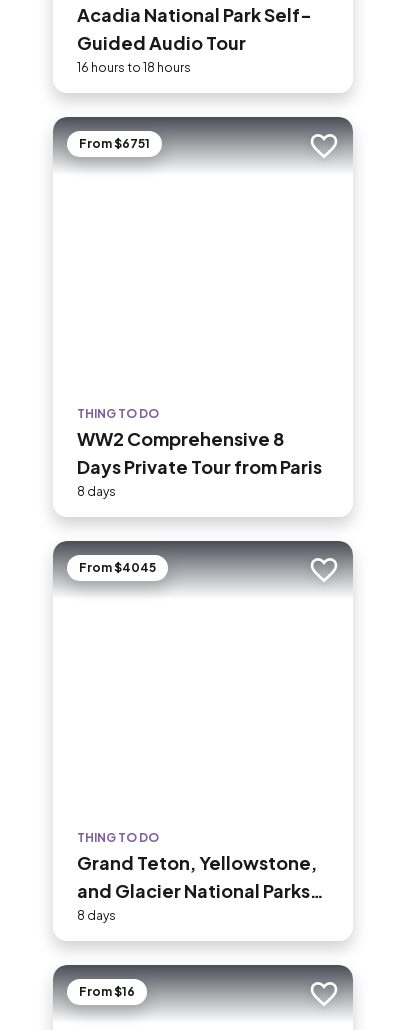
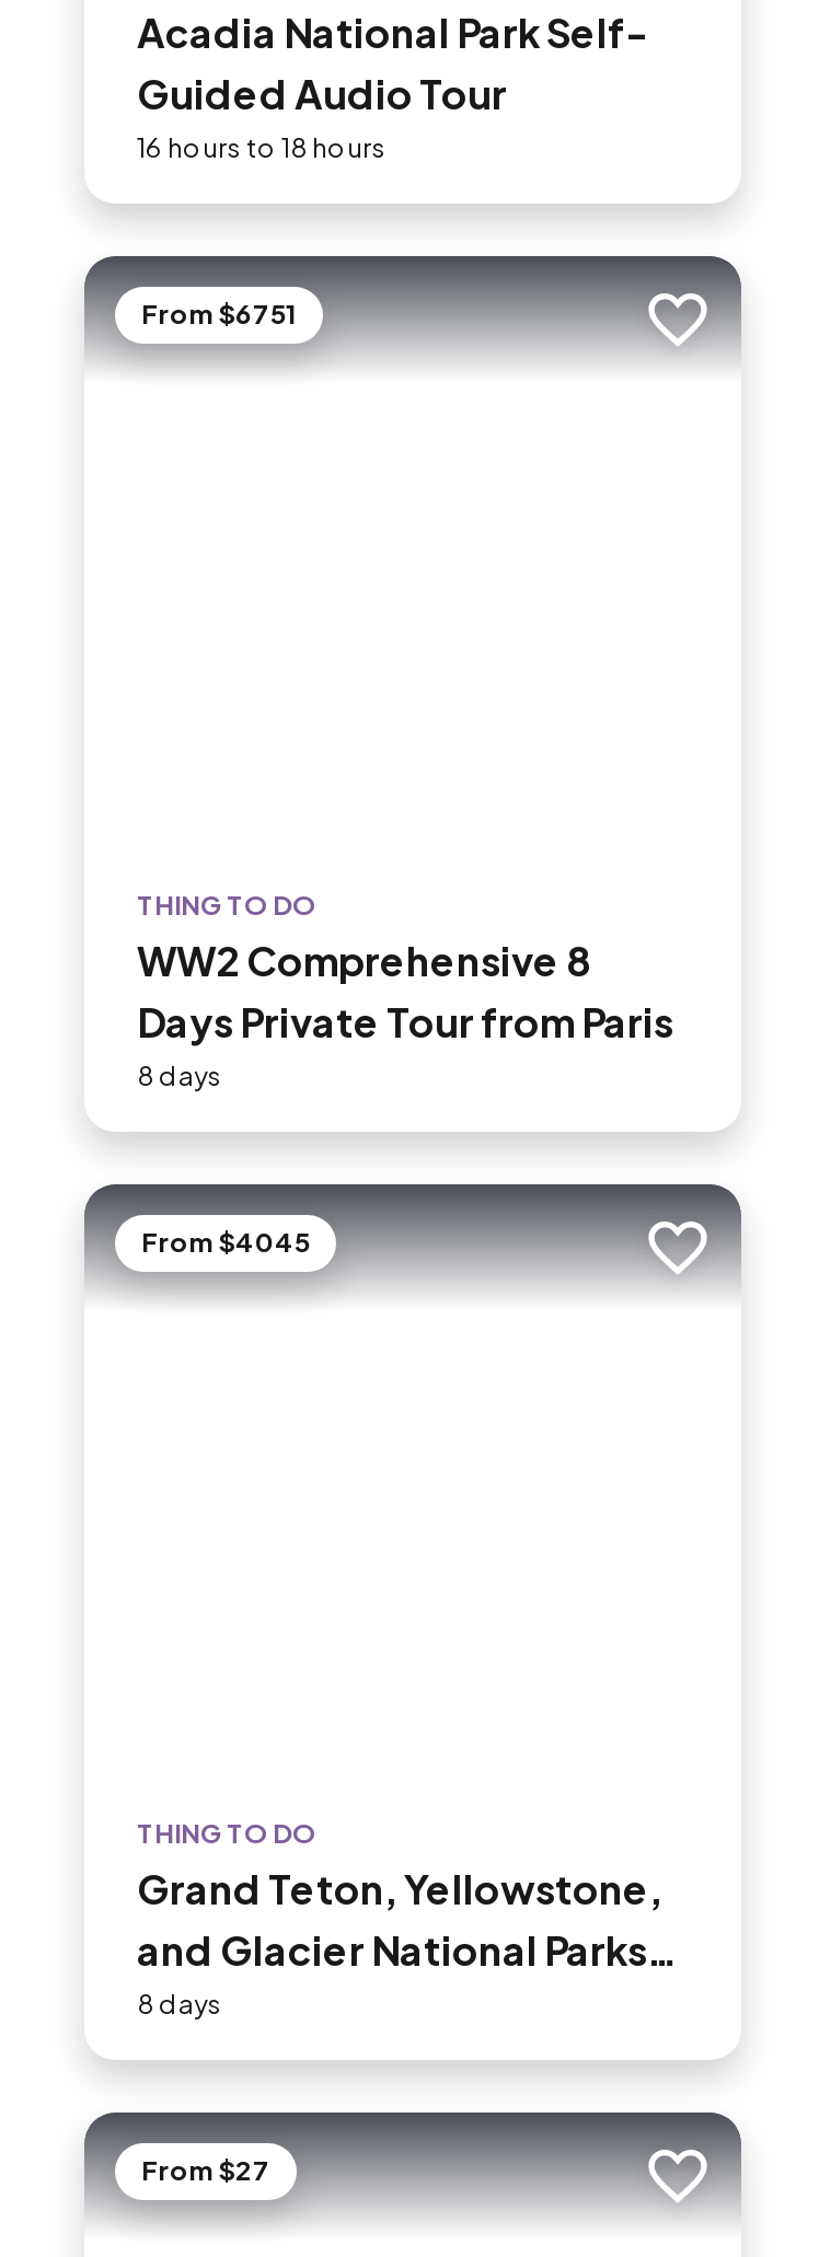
[79,984,135,999] From $16 -> [141,2154,270,2187] From $27

